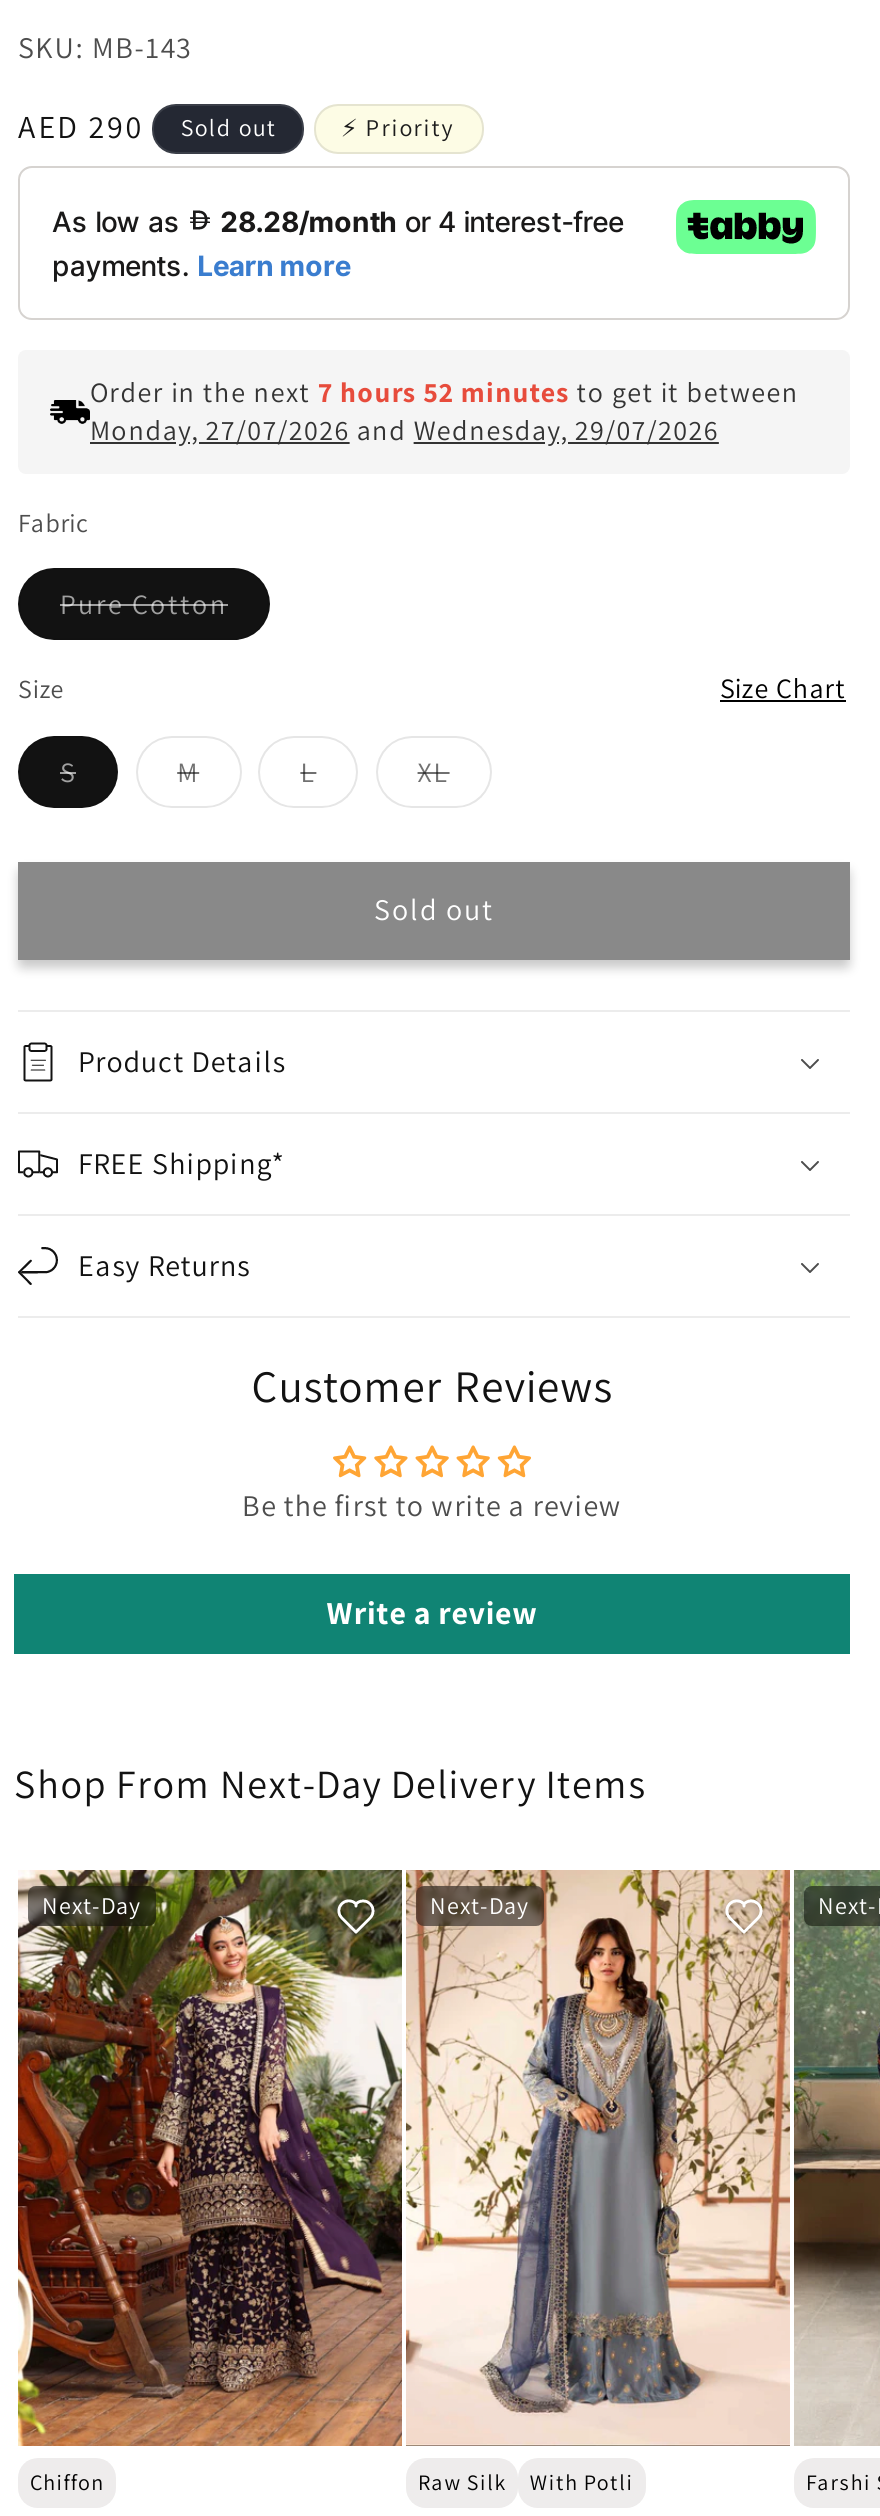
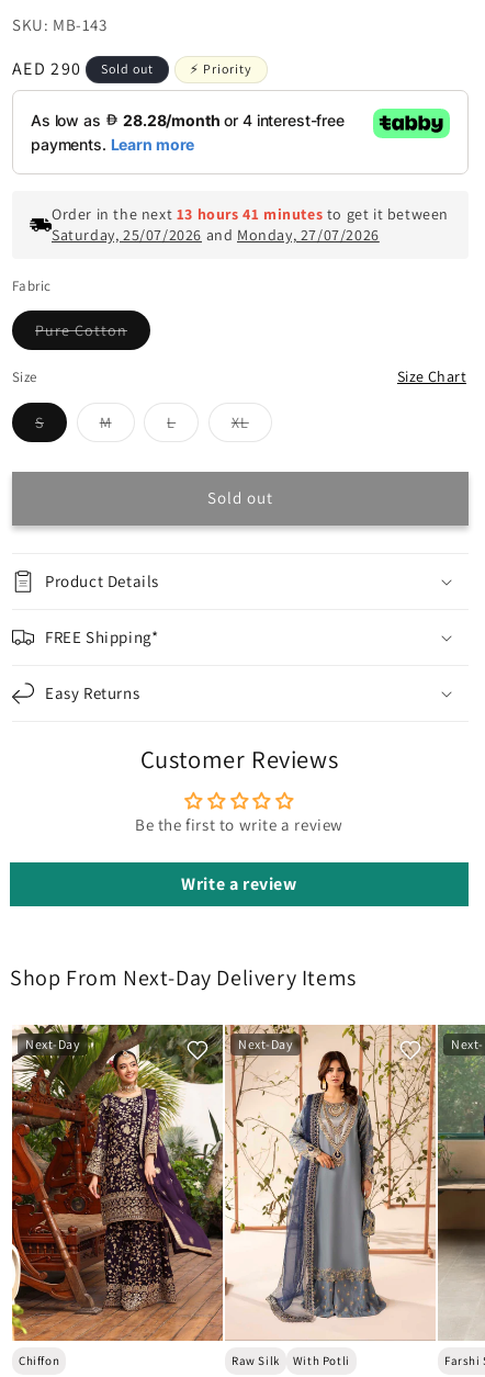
[90,373,799,409] Order in the next 7 hours 52 minutes to get it between -> [52,204,449,223] Order in the next 13 hours 41 minutes to get it between
[90,411,719,447] Monday, 27/07/2026 and Wednesday, 29/07/2026 -> [52,224,379,244] Saturday, 25/07/2026 and Monday, 27/07/2026

